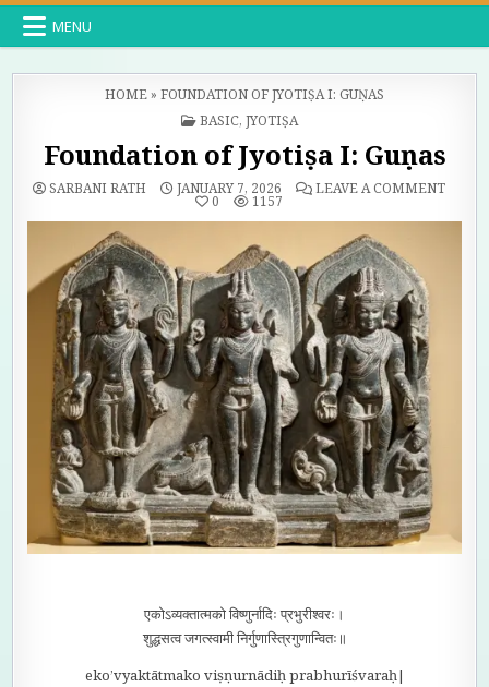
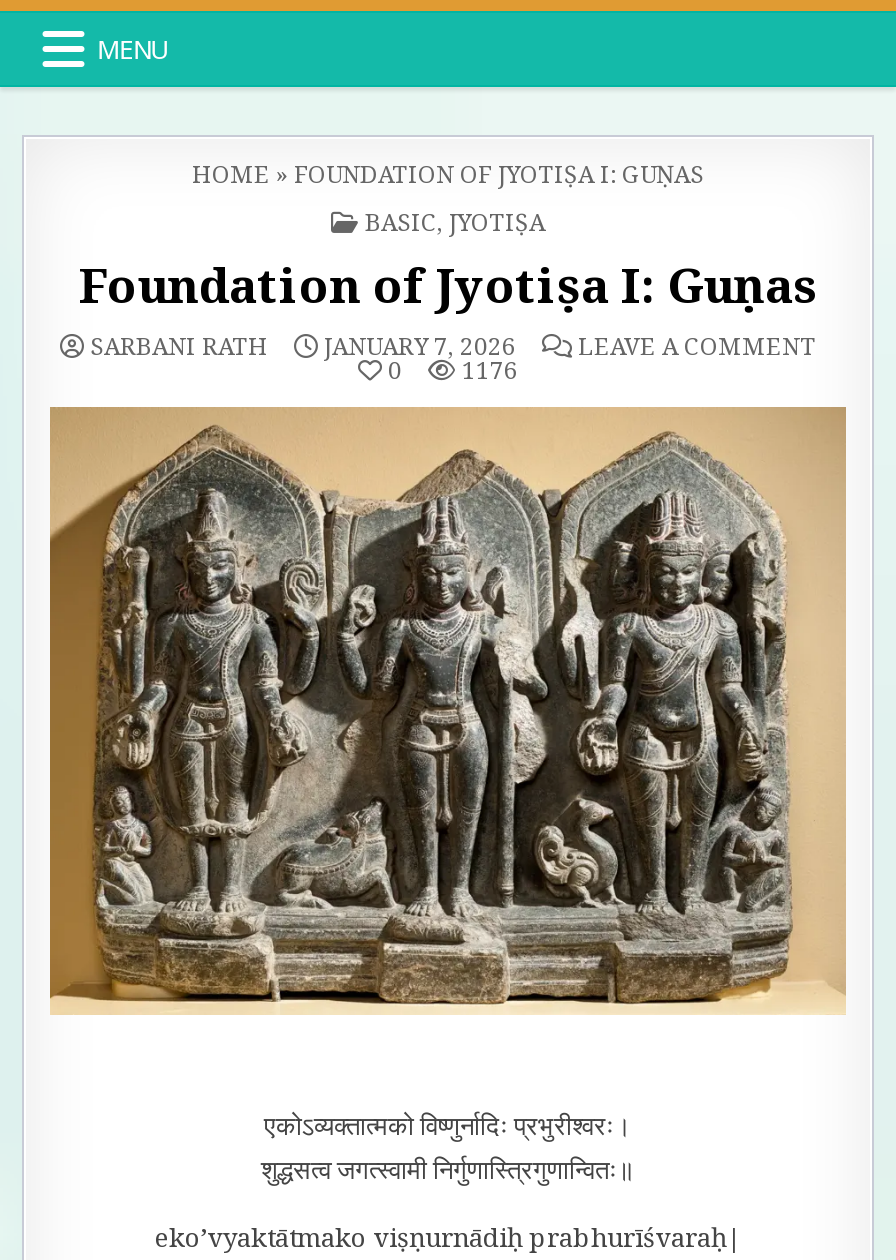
[212,192,283,210] 0 1157 -> [388,353,518,387] 0 1176

